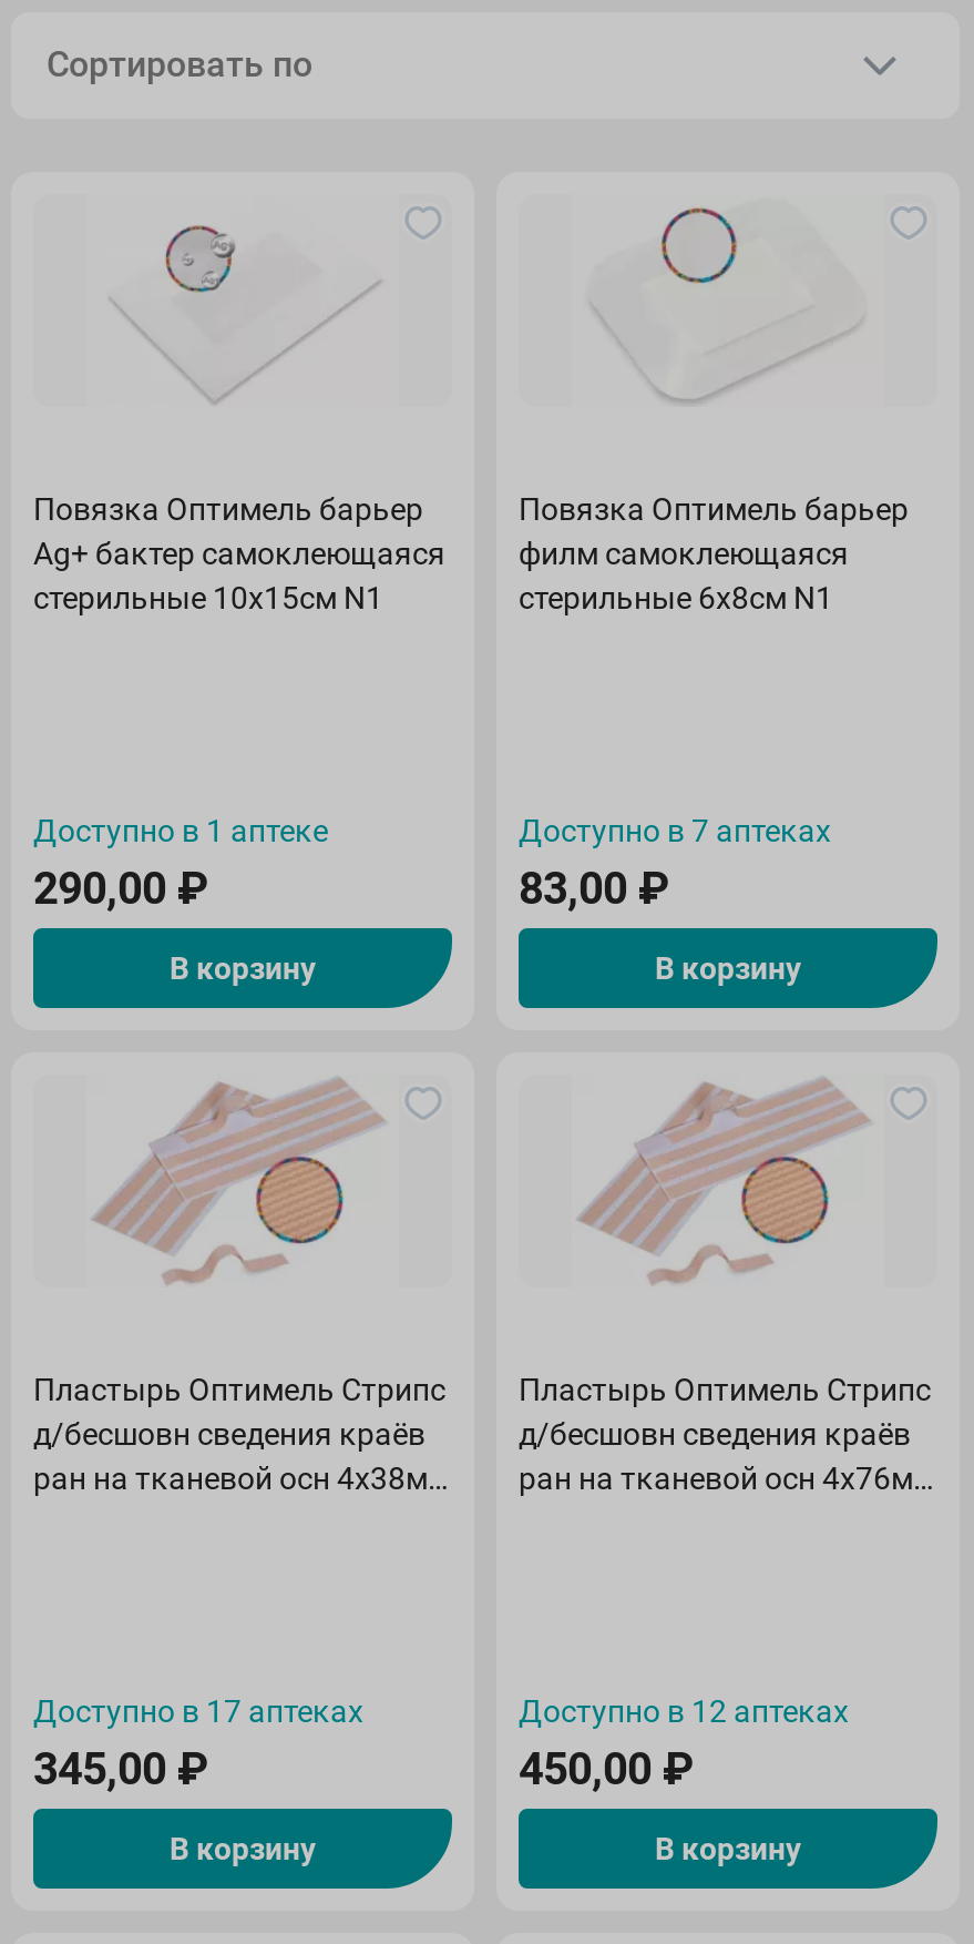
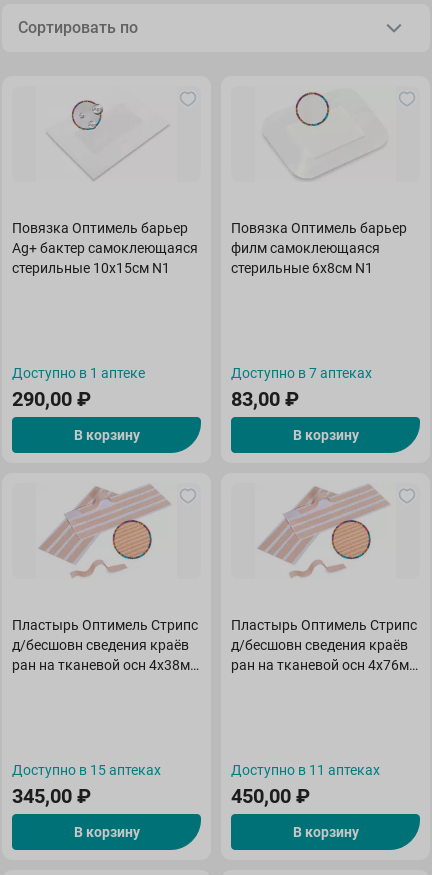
[33,1693,363,1729] Доступно в 17 аптеках -> [12,762,161,778] Доступно в 15 аптеках
[519,1693,849,1729] Доступно в 12 аптеках -> [231,762,380,778] Доступно в 11 аптеках

